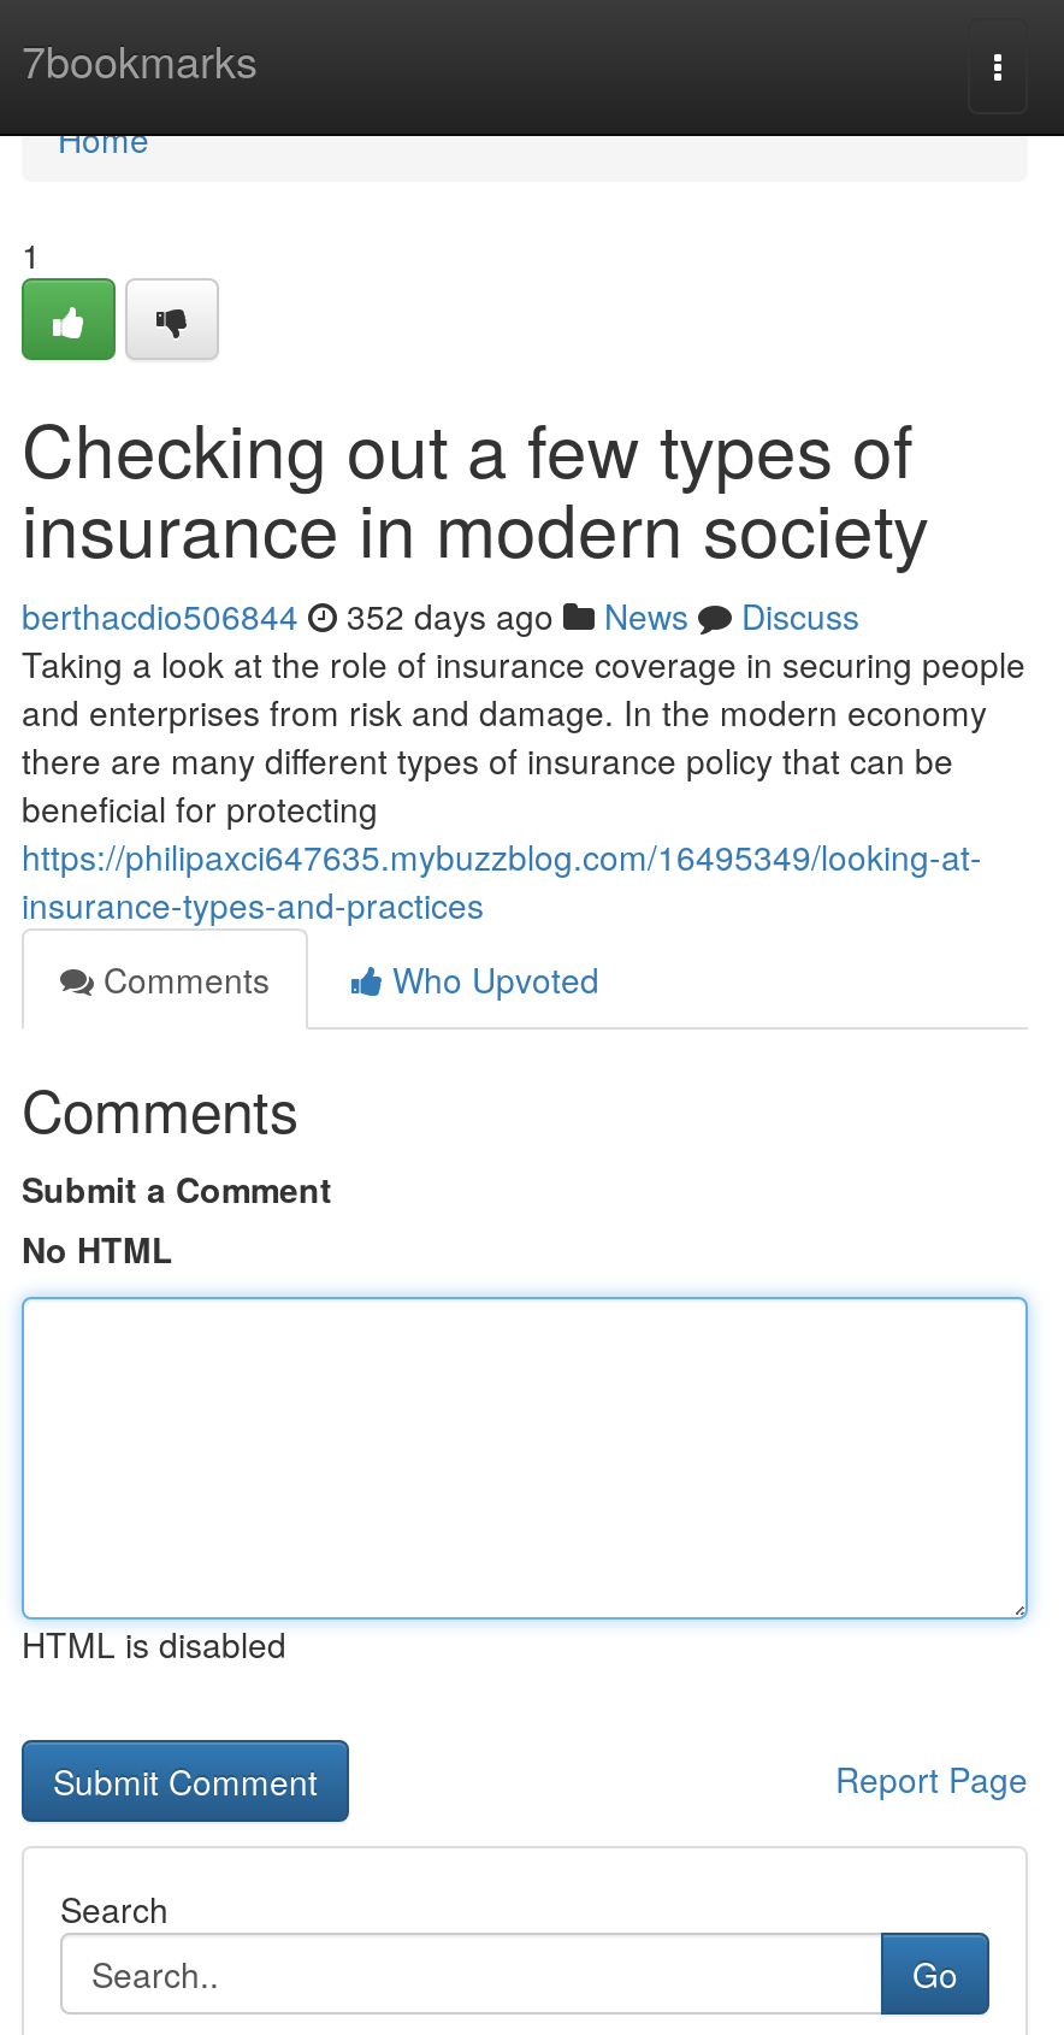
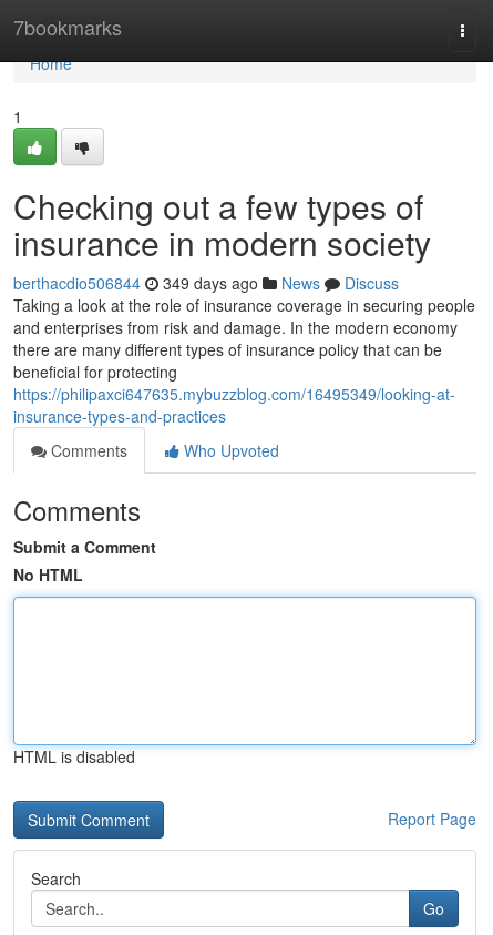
[22,591,859,639] berthacdio506844 352 days ago News Discuss -> [13,272,399,294] berthacdio506844 349 days ago News Discuss

